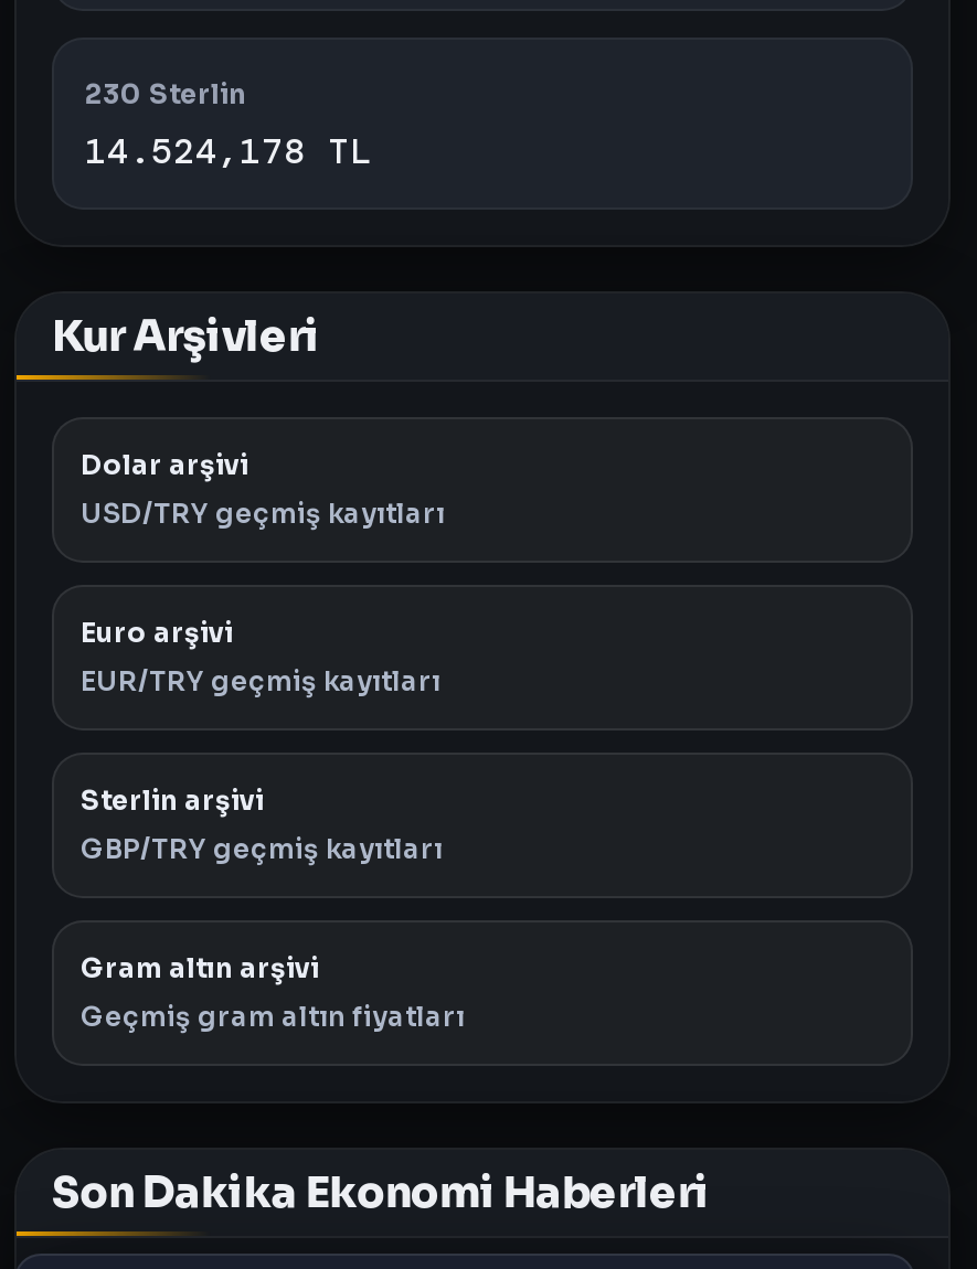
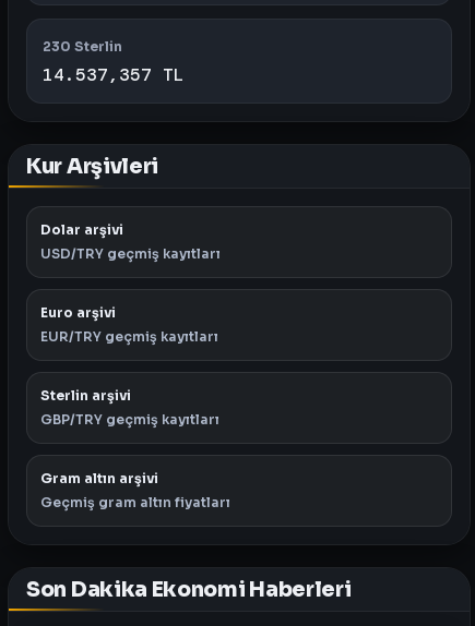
[85,128,372,174] 14.524,178 TL -> [43,63,185,86] 14.537,357 TL

